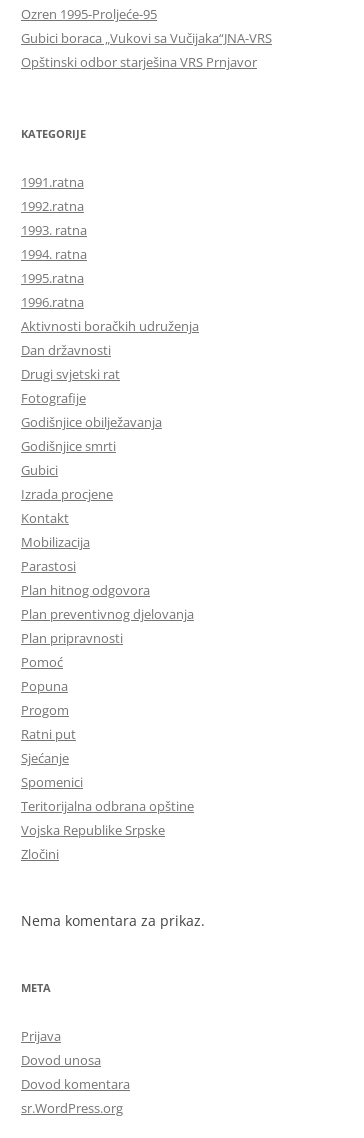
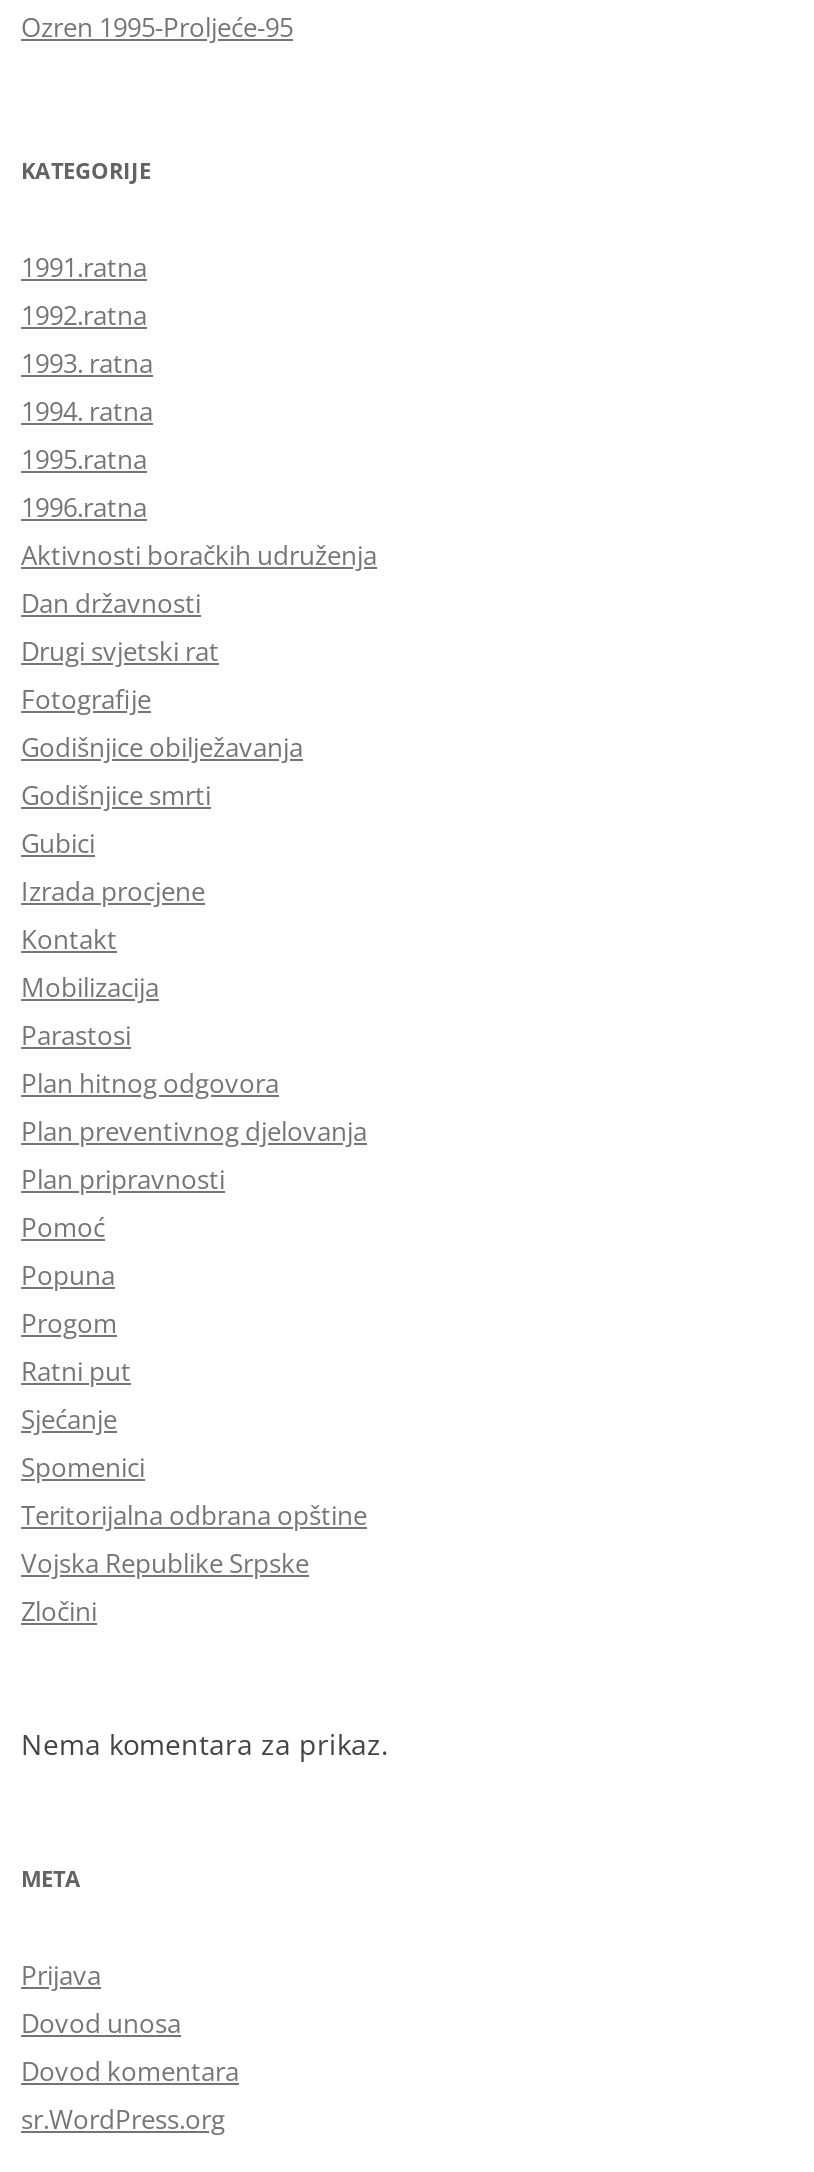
[21,29,272,71] Gubici boraca „Vukovi sa Vučijaka“JNA-VRS | Opštinski odbor starješina VRS Prnjavor -> none

